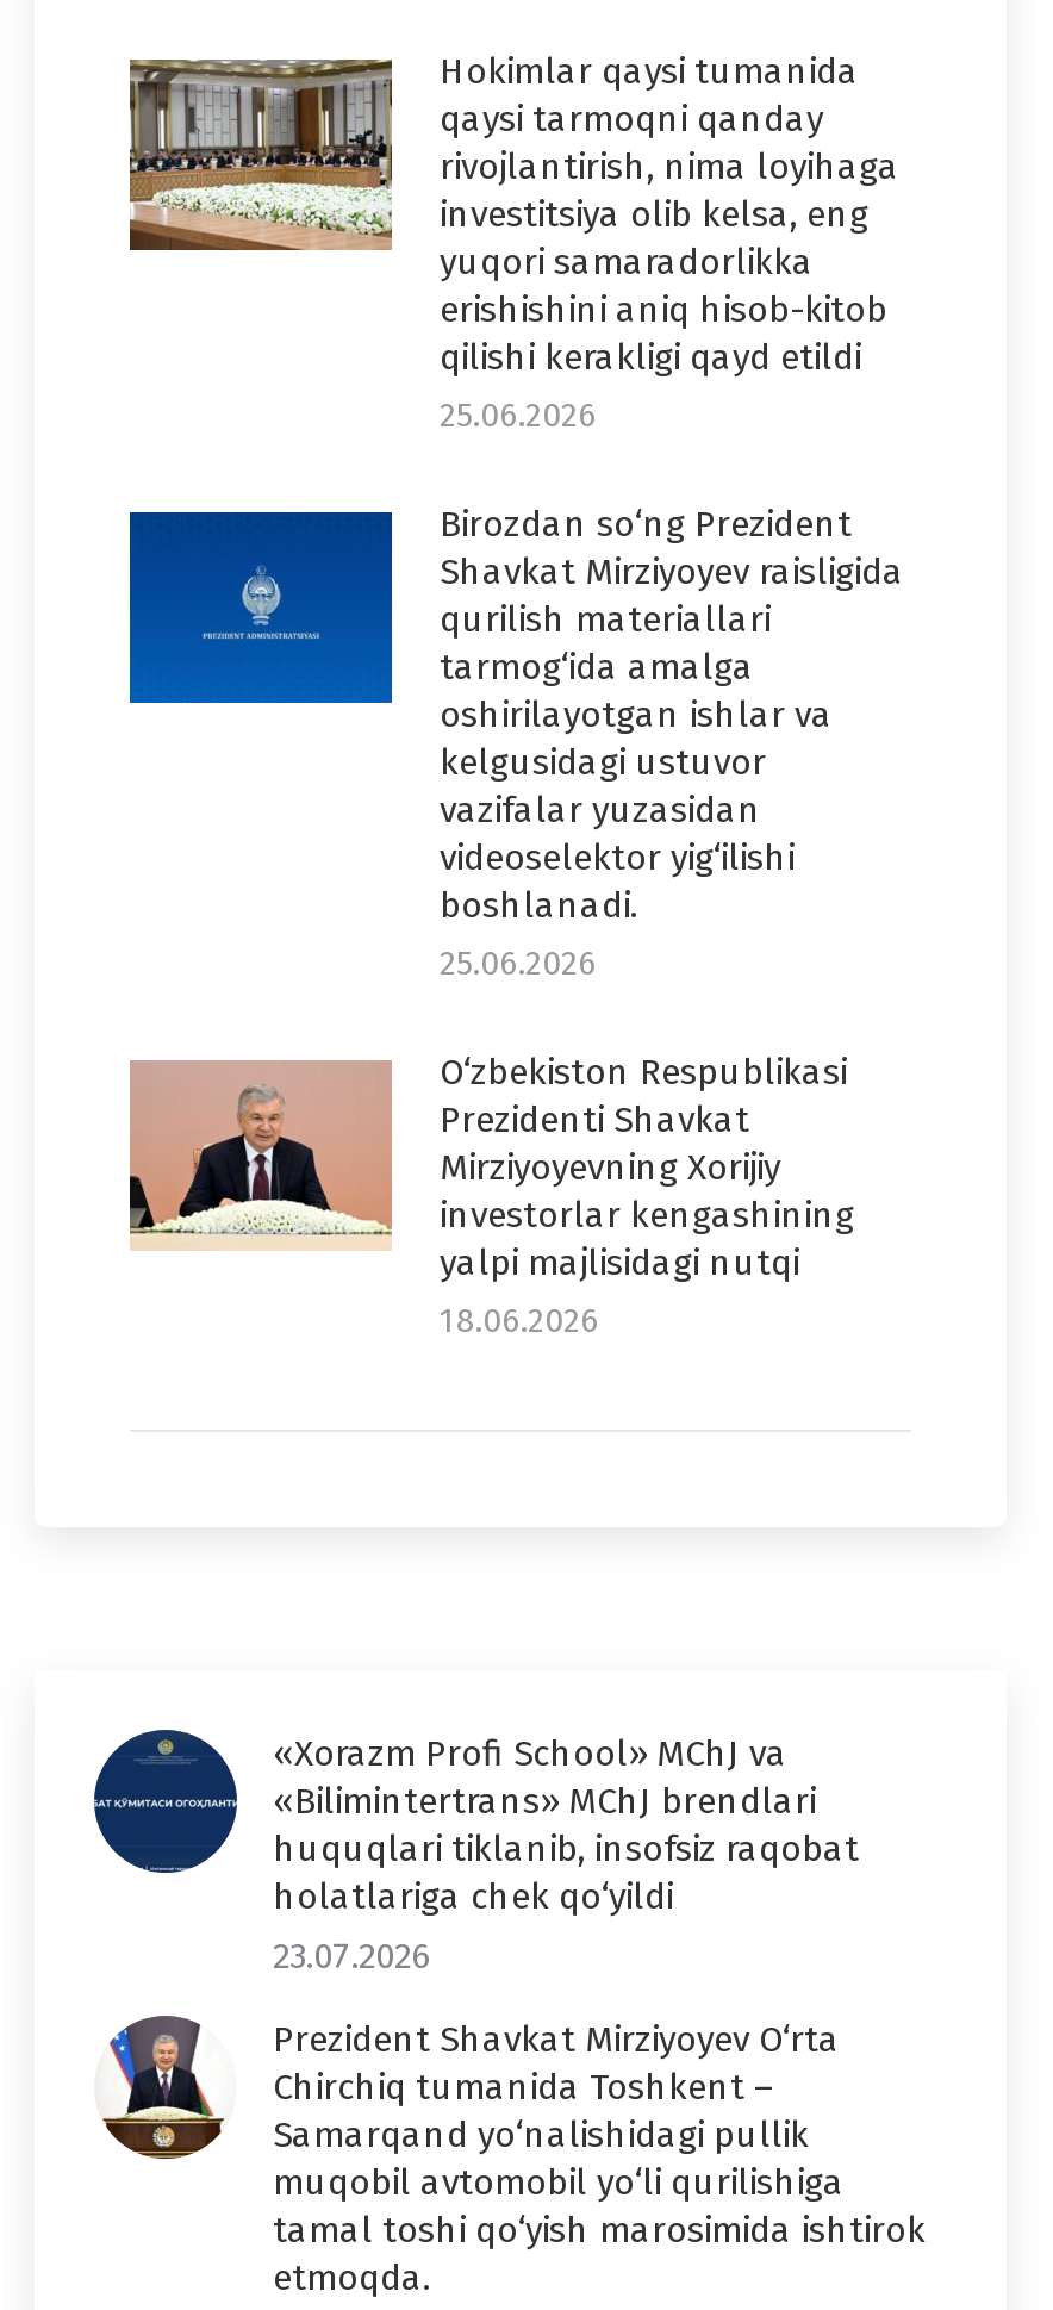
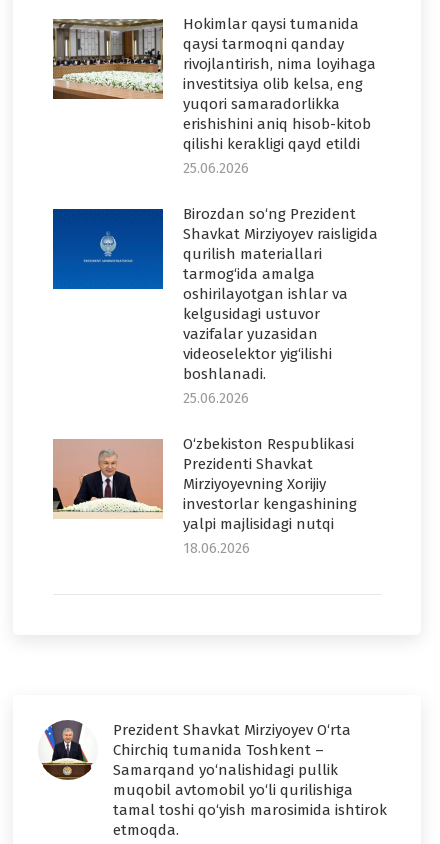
[92,1730,859,1977] [image] | «Xorazm Profi School» MChJ va | «Bilimintertrans» MChJ brendlari | huquqlari tiklanib, insofsiz raqobat | holatlariga chek qo‘yildi | 23.07.2026 -> none

